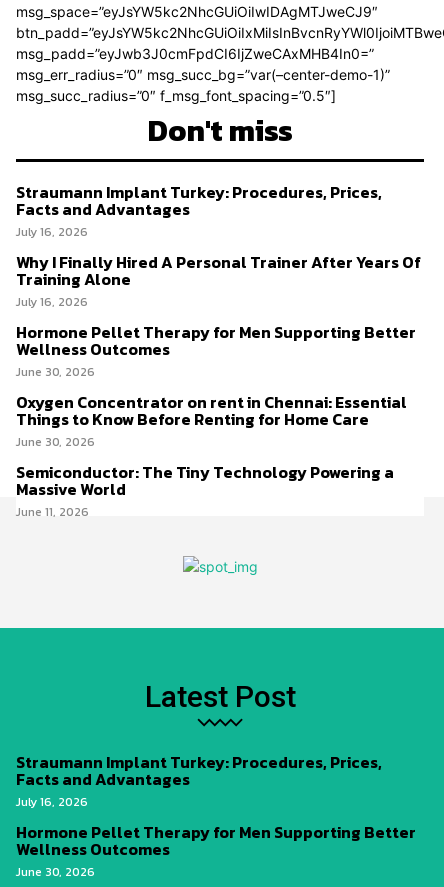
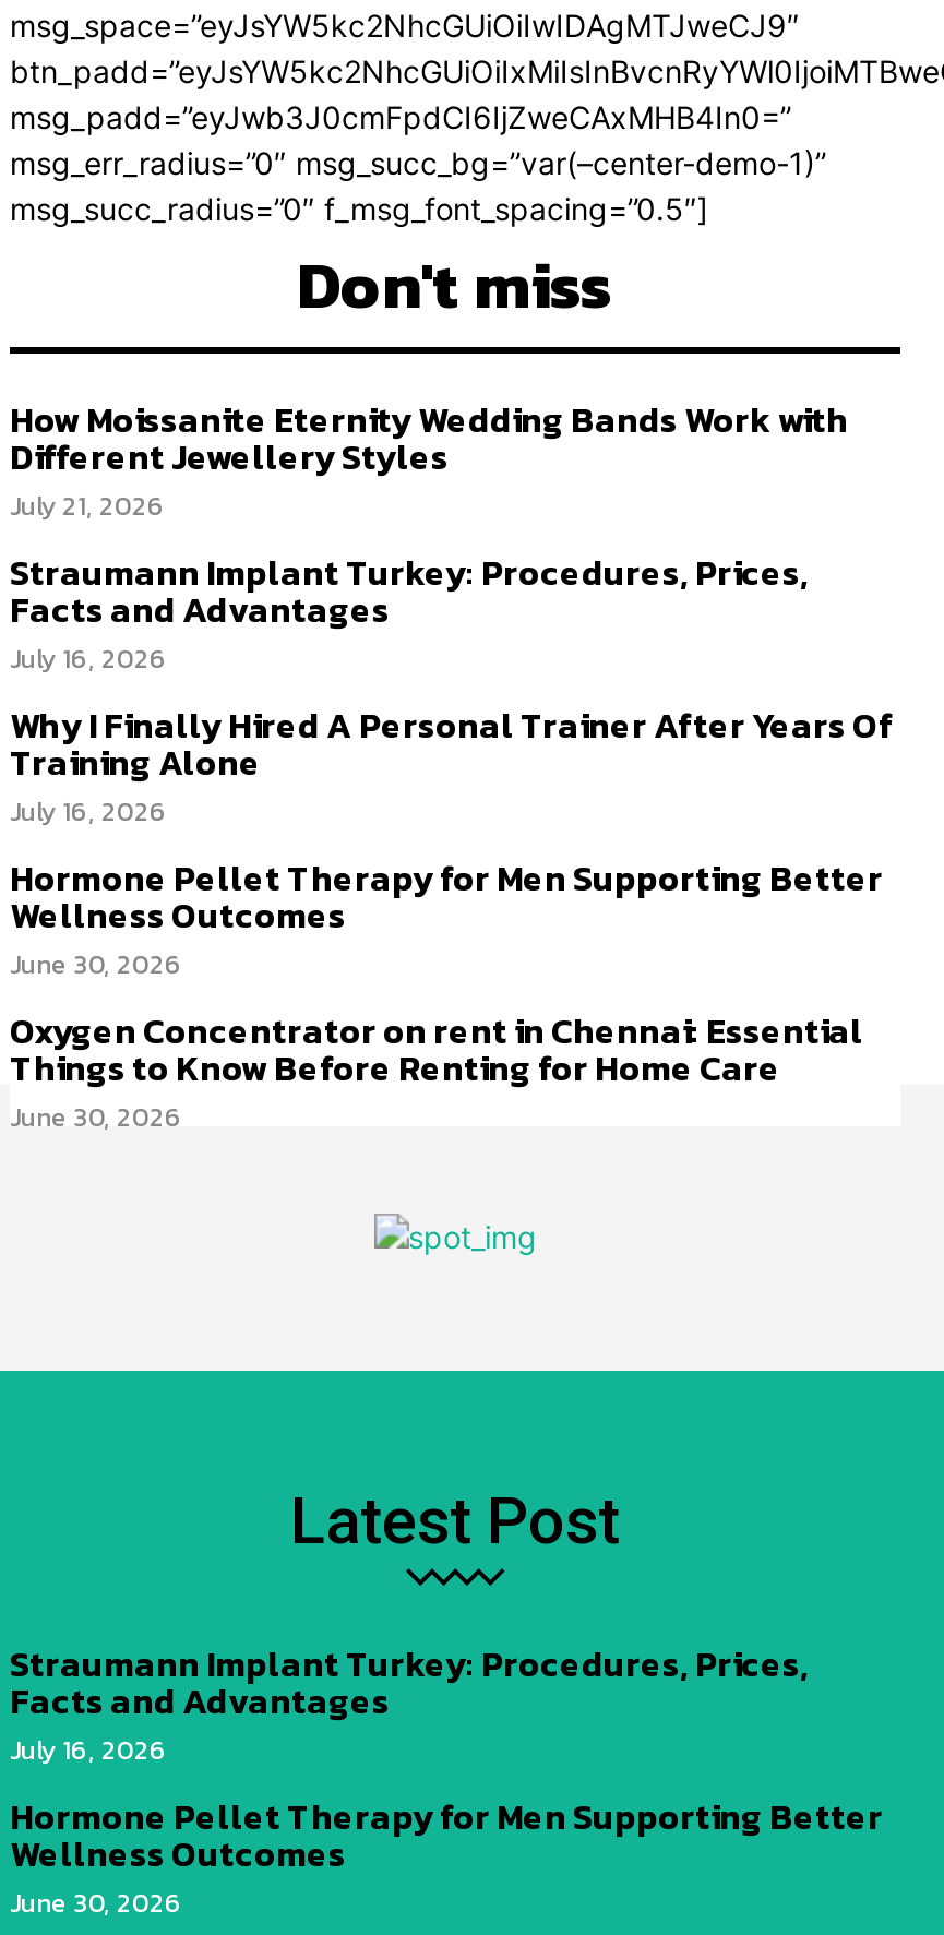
none -> [10,392,848,526] How Moissanite Eternity Wedding Bands Work with | Different Jewellery Styles | July 21, 2026
moved [16,180,421,451] -> [10,545,894,1137]: Straumann Implant Turkey: Procedures, Prices, | Facts and Advantages | July 16, 2026 | ... | Things to Know Before Renting for Home Care | June 30, 2026
[16,460,394,521] Semiconductor: The Tiny Technology Powering a | Massive World | June 11, 2026 -> none

